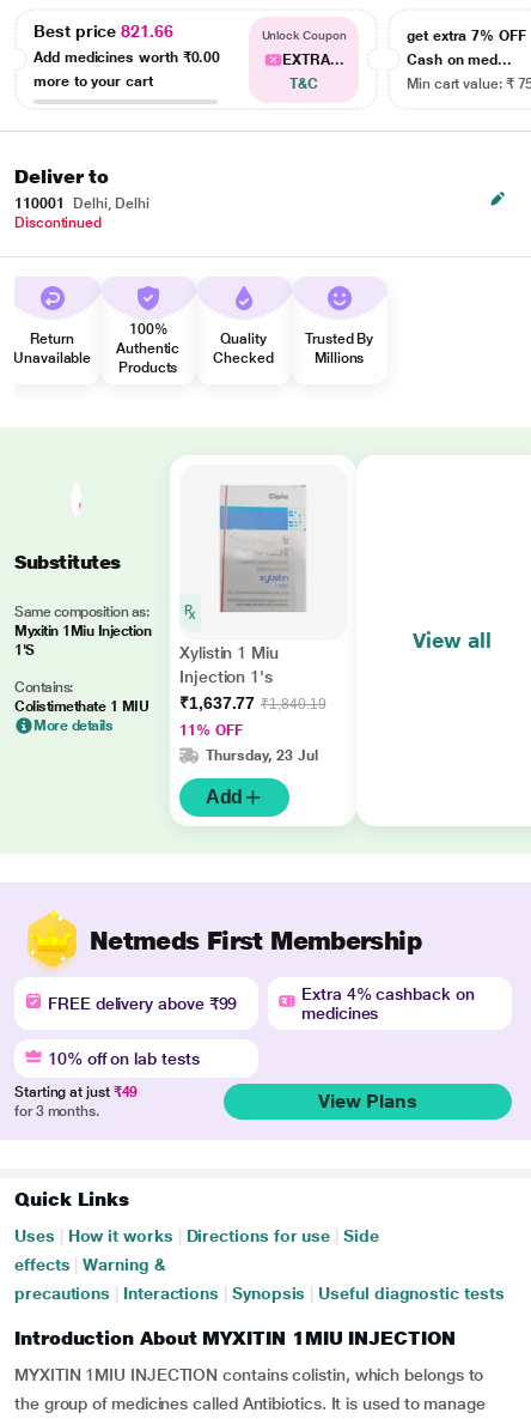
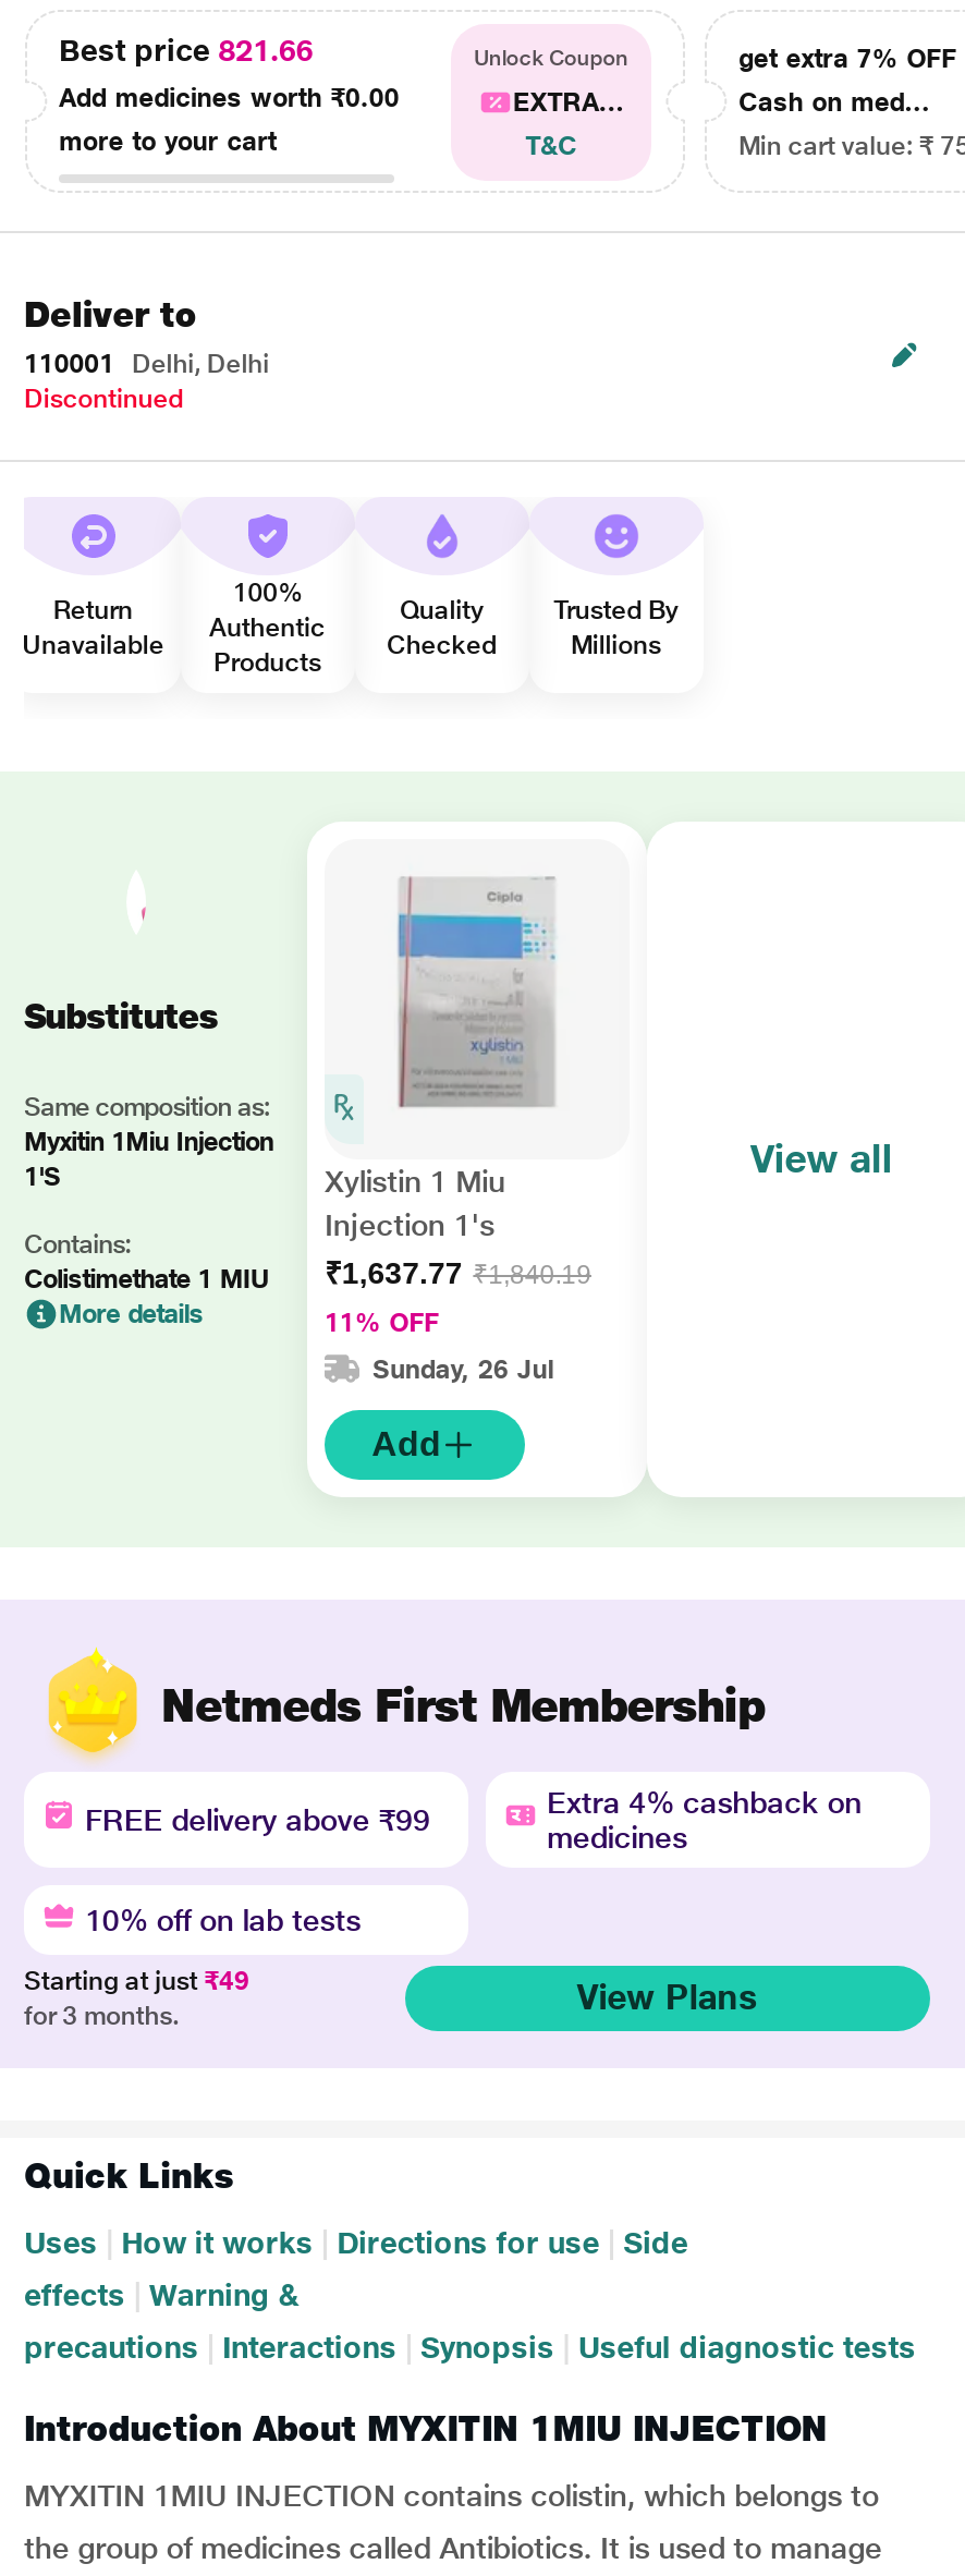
[206,748,318,764] Thursday, 23 Jul -> [372,1354,554,1385] Sunday, 26 Jul

